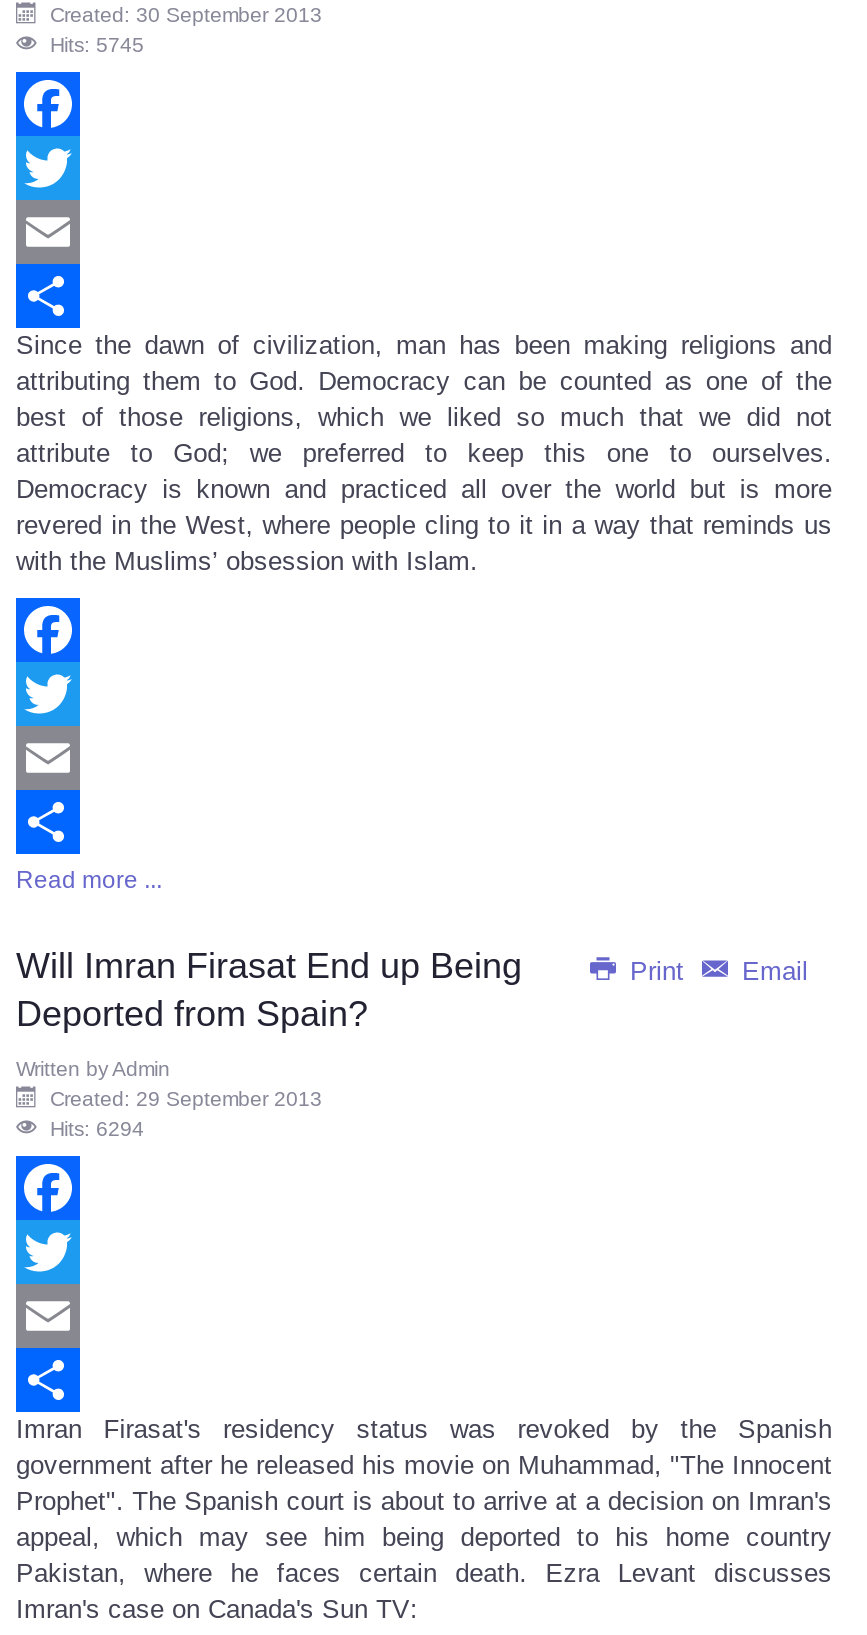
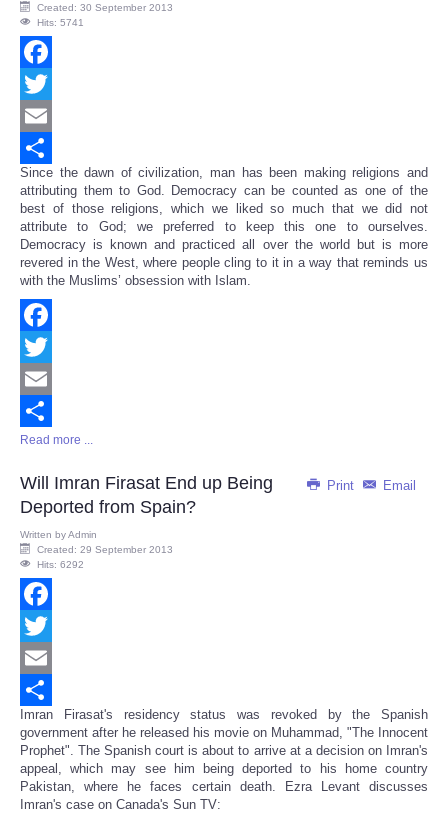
[50,34,144,56] Hits: 5745 -> [37,17,84,28] Hits: 5741
[50,1118,144,1140] Hits: 6294 -> [37,559,84,570] Hits: 6292

